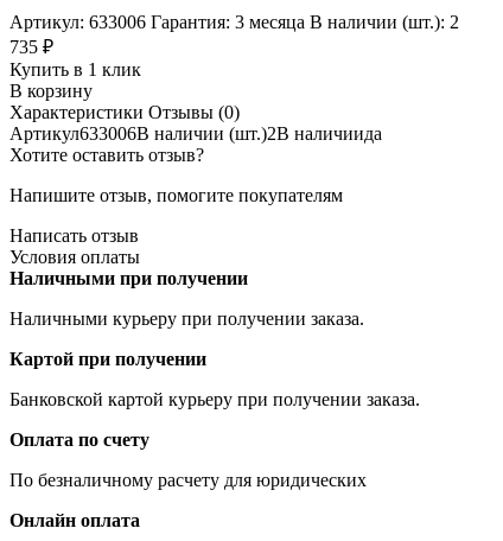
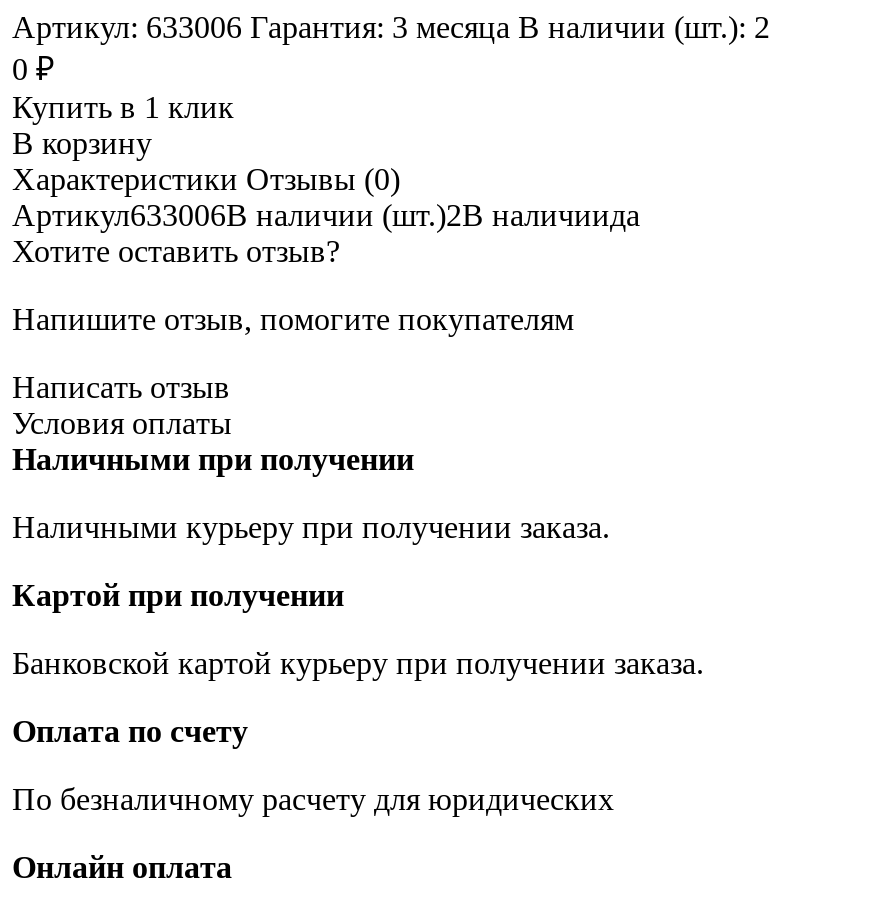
[9,37,53,57] 735 ₽ -> [12,52,54,86] 0 ₽

